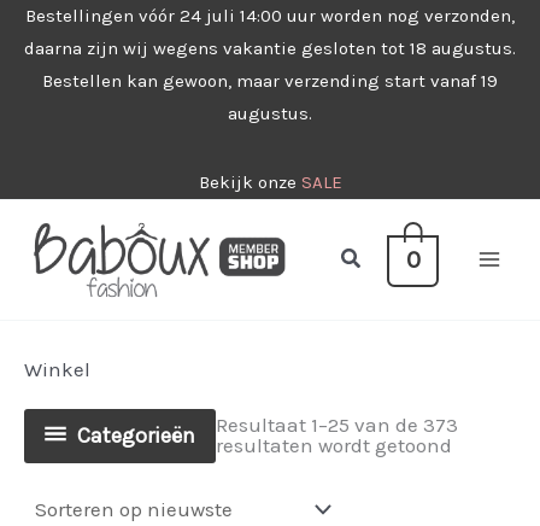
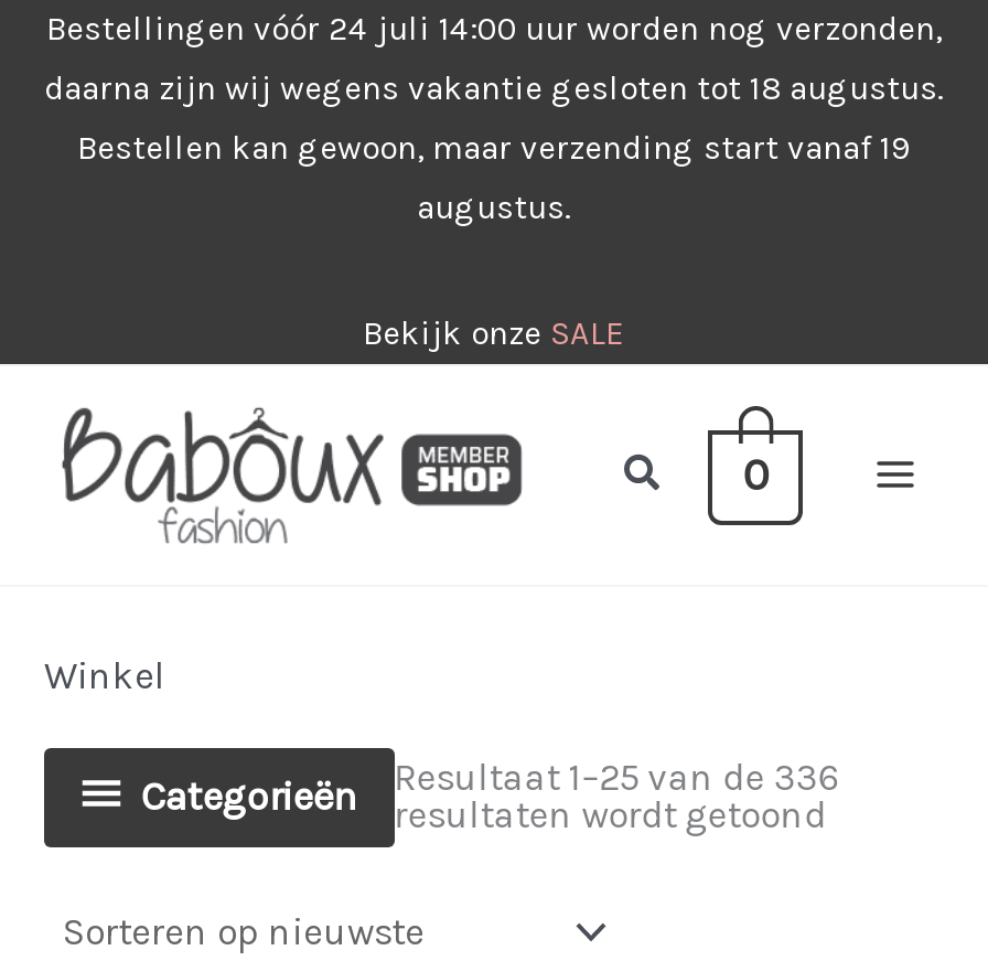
[216,413,458,437] Resultaat 1–25 van de 373 -> [394,756,840,800] Resultaat 1–25 van de 336

